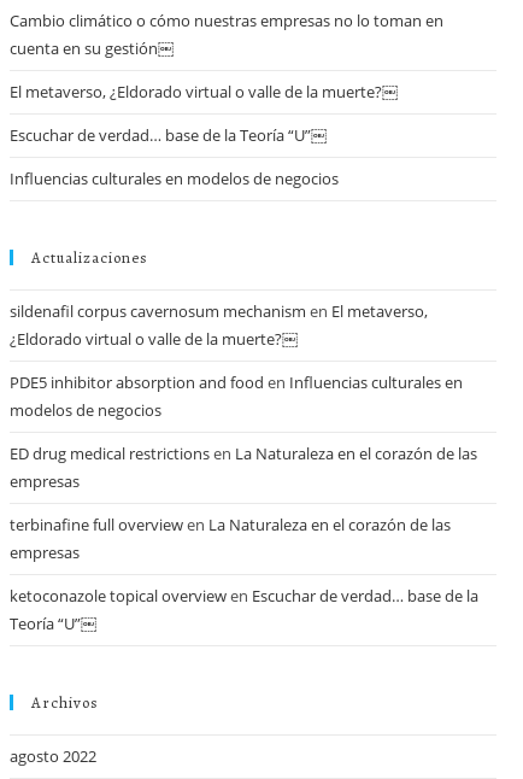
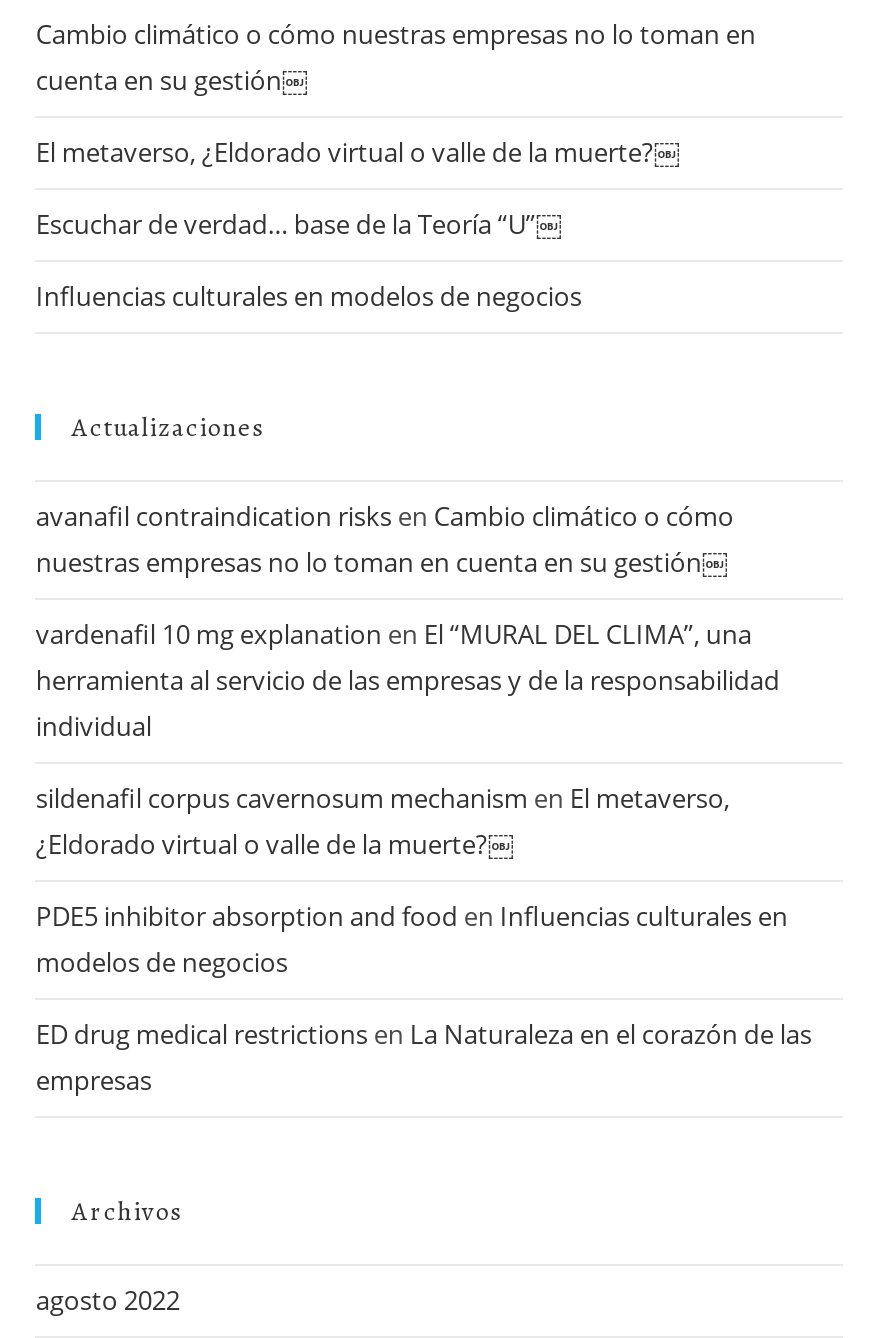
none -> [36,498,780,744] avanafil contraindication risks en Cambio climático o cómo | nuestras empresas no lo toman en cuenta en su gestión￼ | vardenafil 10 mg explanation en El “MURAL DEL CLIMA”, una | herramienta al servicio de las empresas y de la responsabilidad | individual
moved [10,301,478,492] -> [36,780,812,1098]: sildenafil corpus cavernosum mechanism en El metaverso, | ¿Eldorado virtual o valle de la muerte?￼ | PDE5 inhibitor absorption and food en Influencias culturales en | modelos de negocios | ED drug medical restrictions en La Naturaleza en el corazón de las | empresas
[10,514,479,635] terbinafine full overview en La Naturaleza en el corazón de las | empresas | ketoconazole topical overview en Escuchar de verdad… base de la | Teoría “U”￼ -> none

